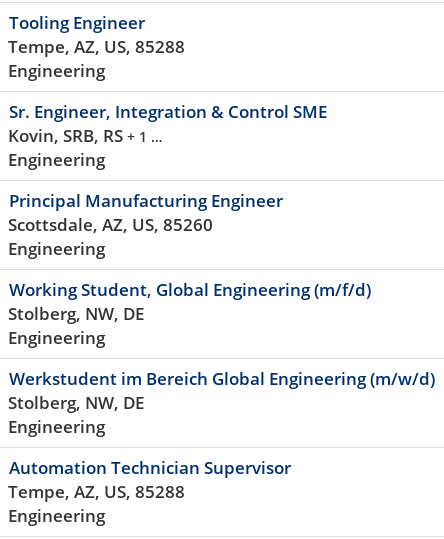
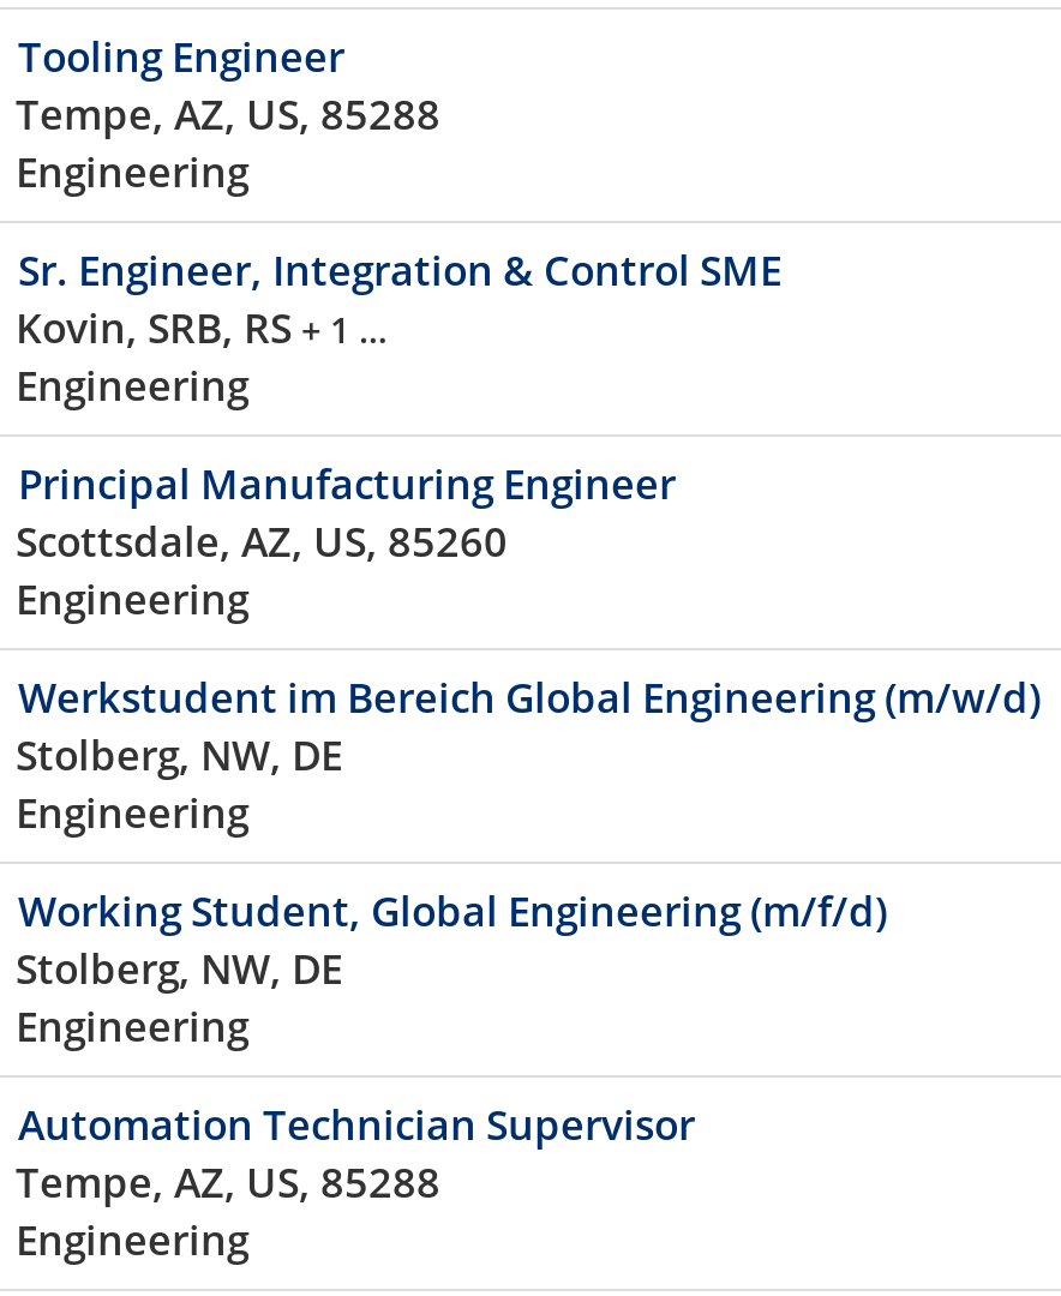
moved [9,278,371,301] -> [18,883,887,938]: Working Student, Global Engineering (m/f/d)
moved [9,367,435,390] -> [18,670,1041,725]: Werkstudent im Bereich Global Engineering (m/w/d)

